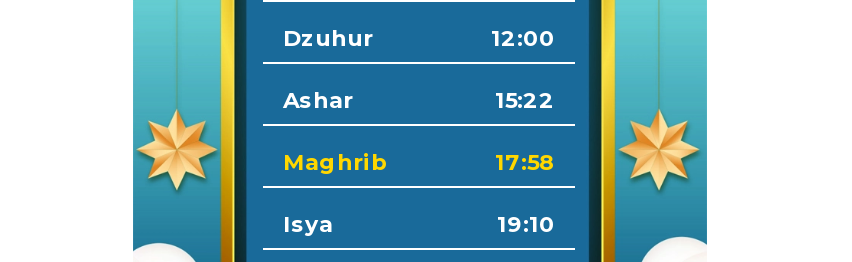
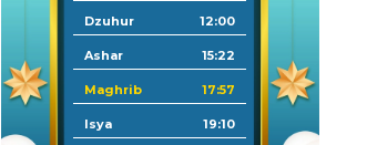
[495,149,555,177] 17:58 -> [202,82,235,98] 17:57

